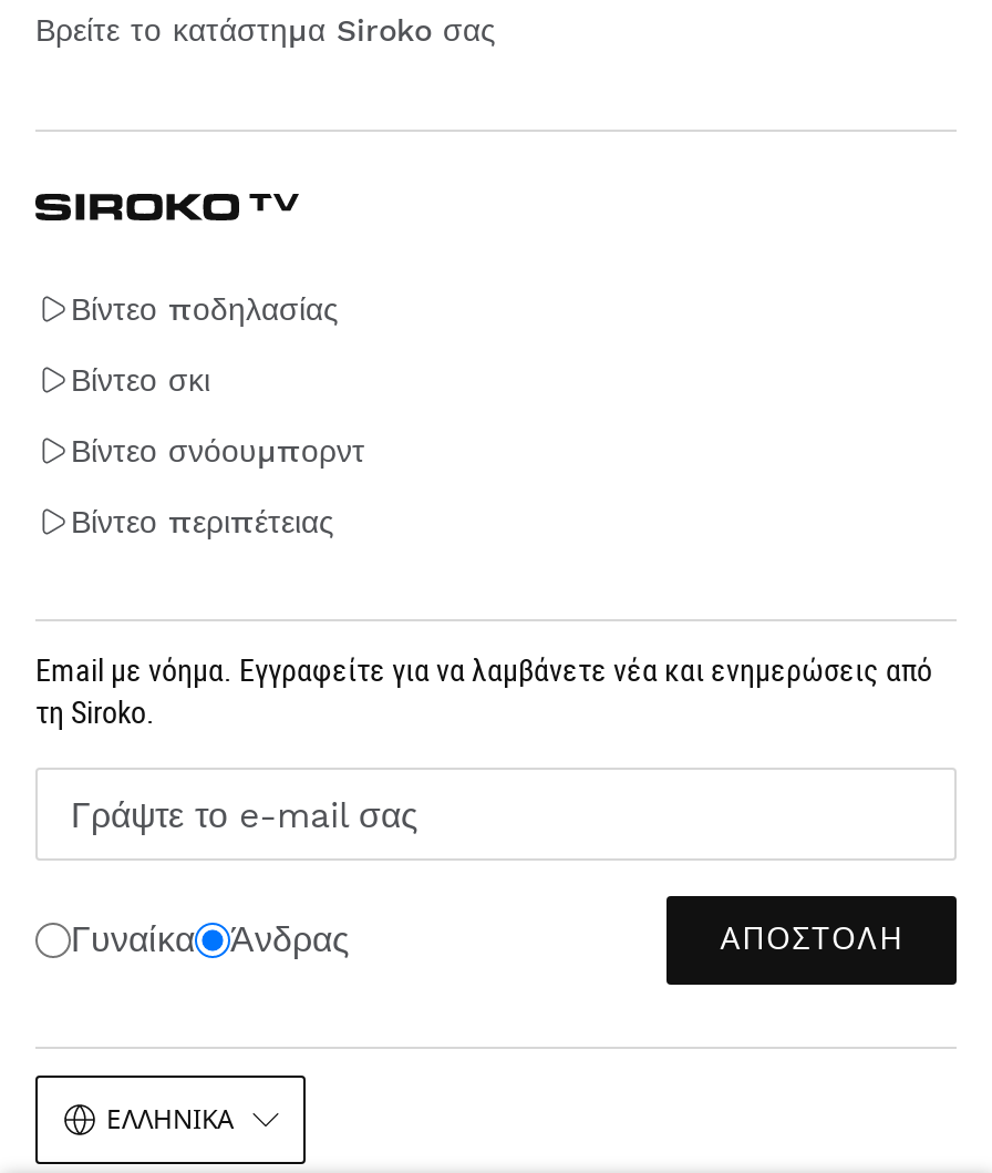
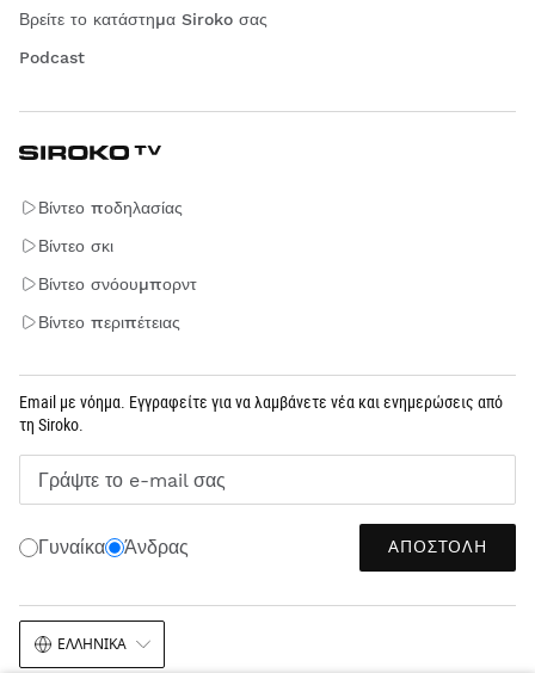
none -> [19,48,85,67] Podcast

